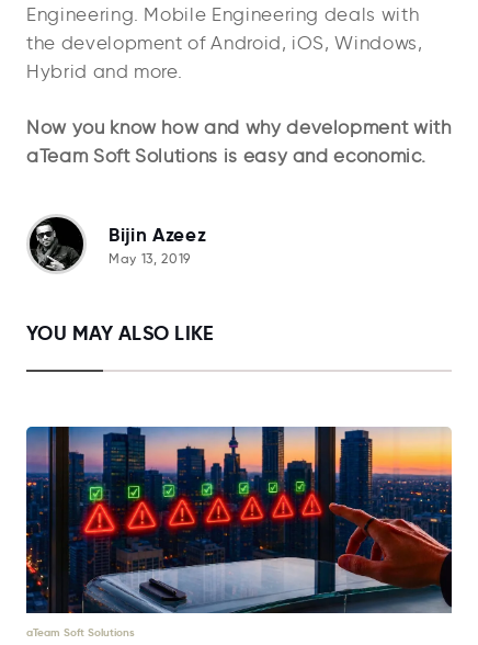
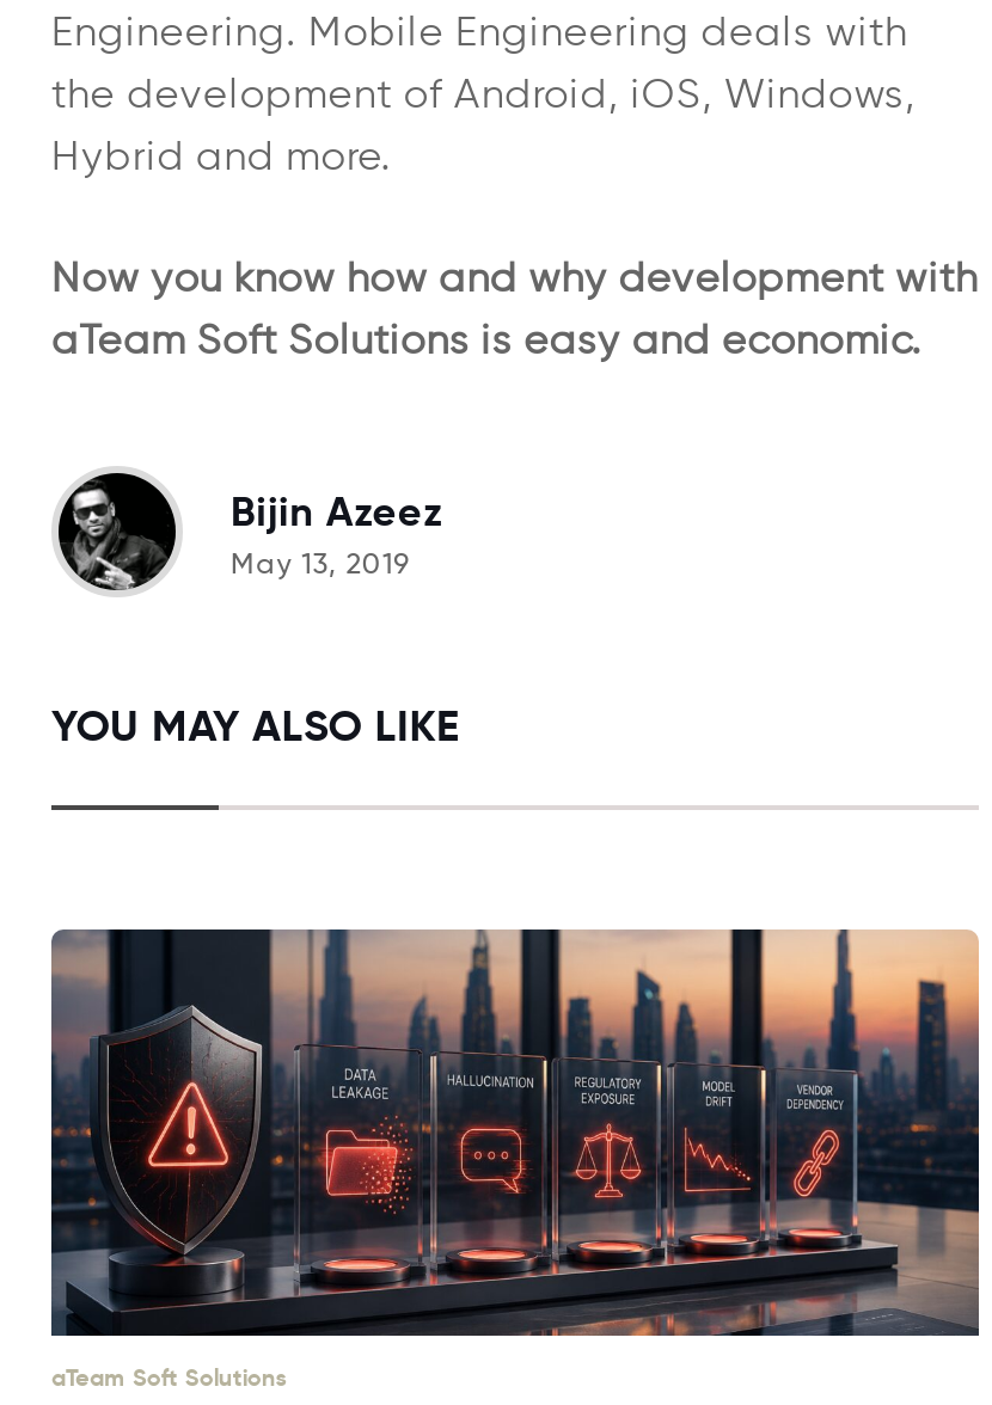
[25,426,453,614] [image] -> [49,927,981,1338] [image]

